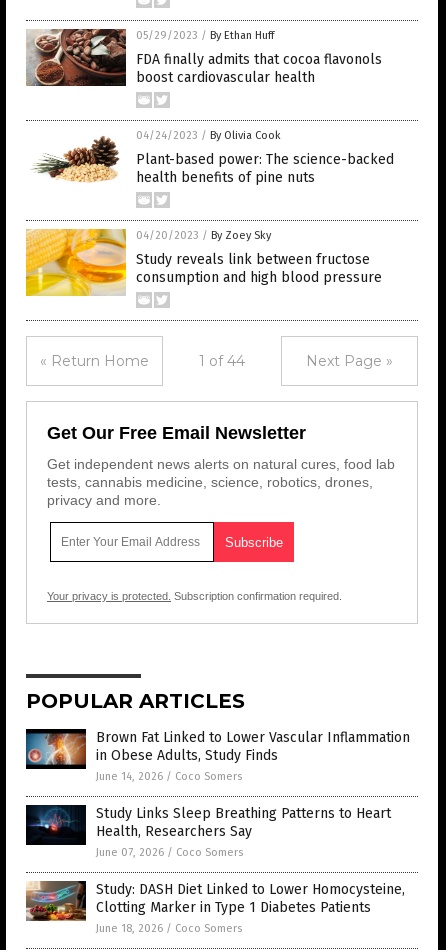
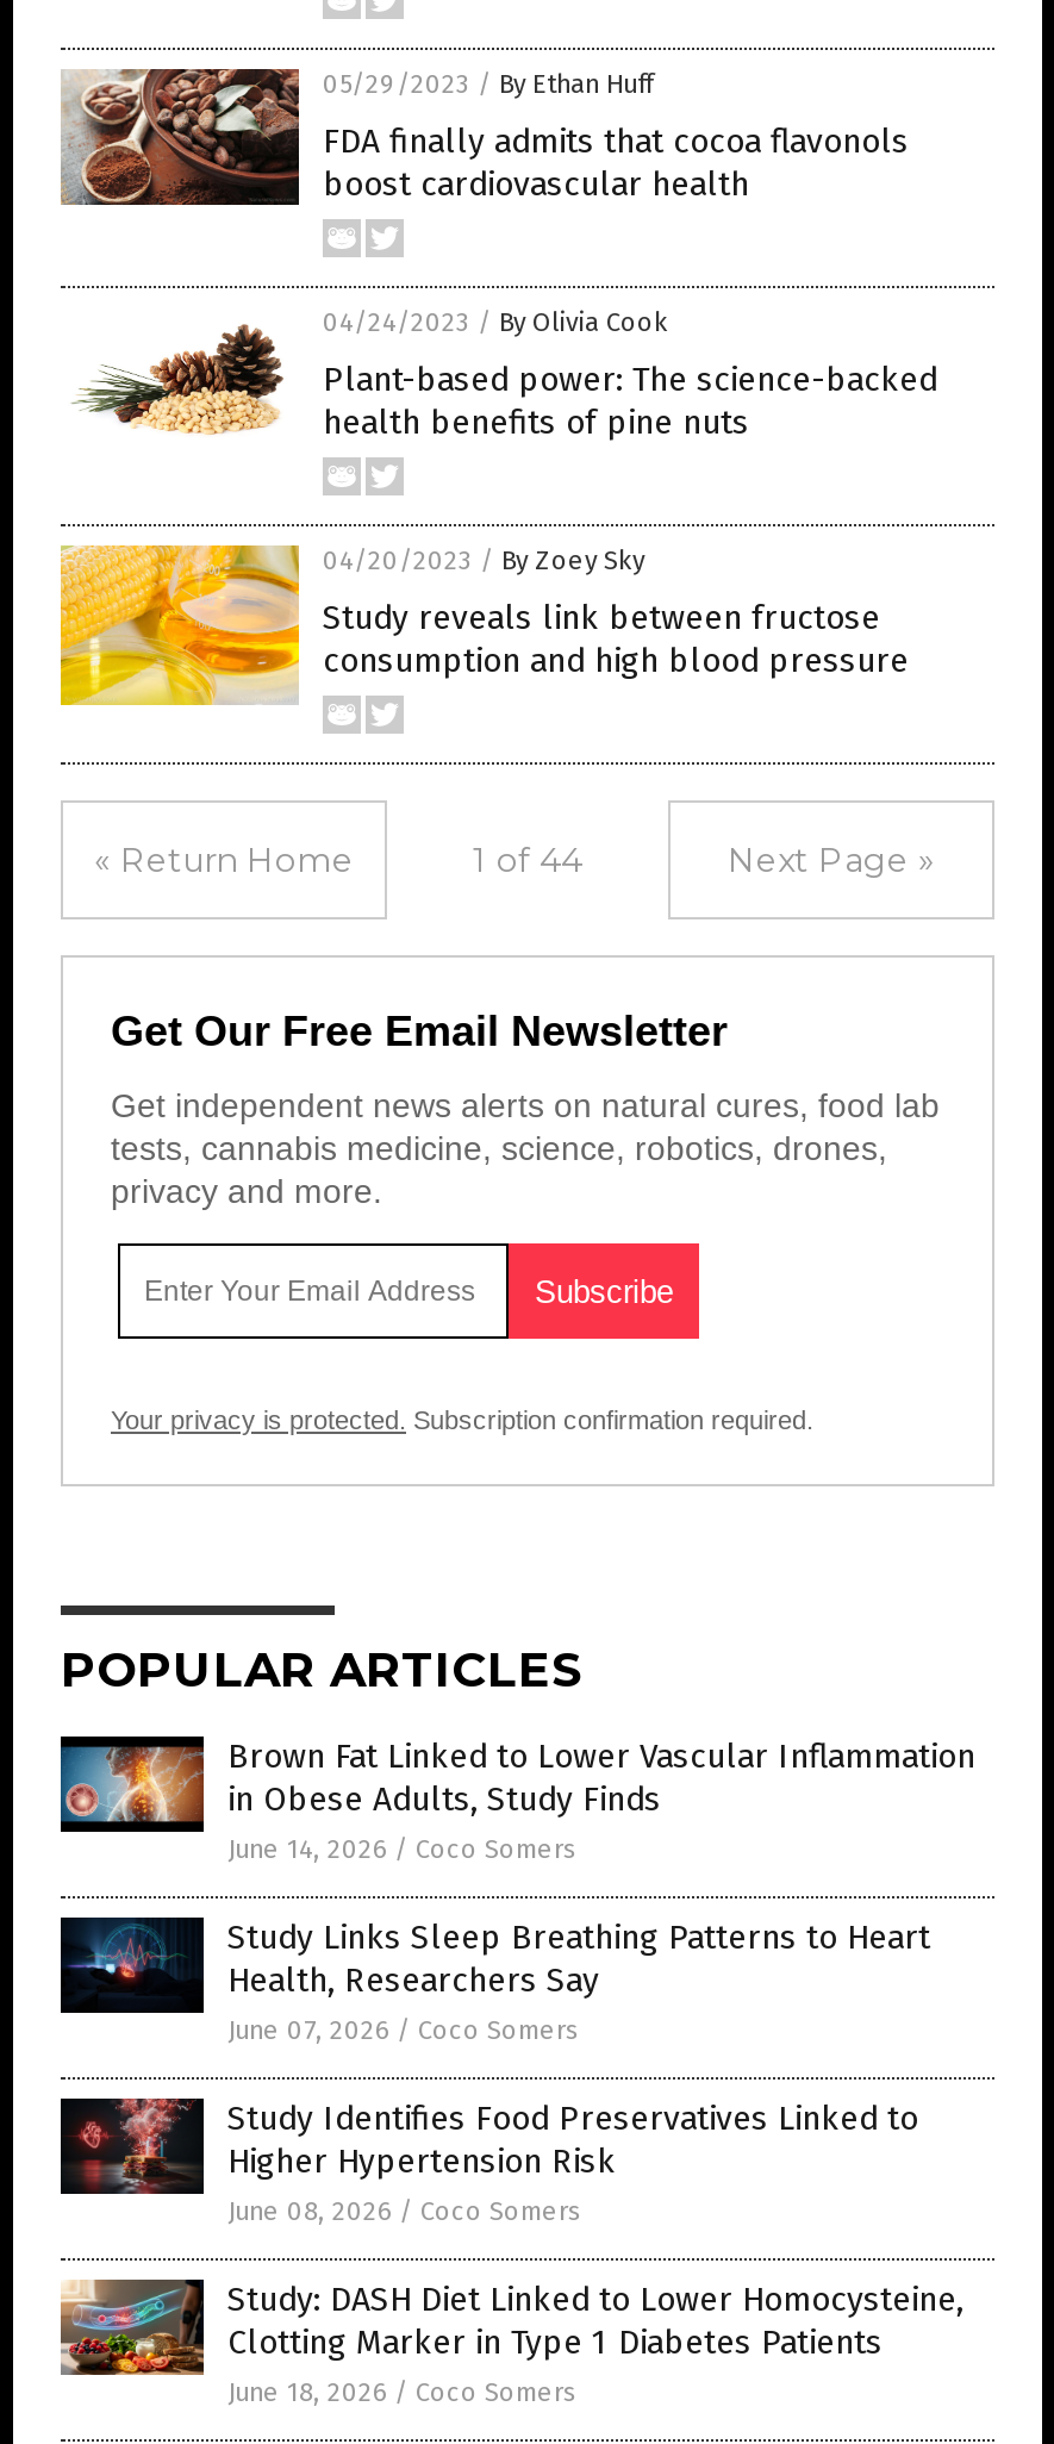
none -> [70,2099,918,2228] [image] | Study Identifies Food Preservatives Linked to | Higher Hypertension Risk | June 08, 2026 / Coco Somers

